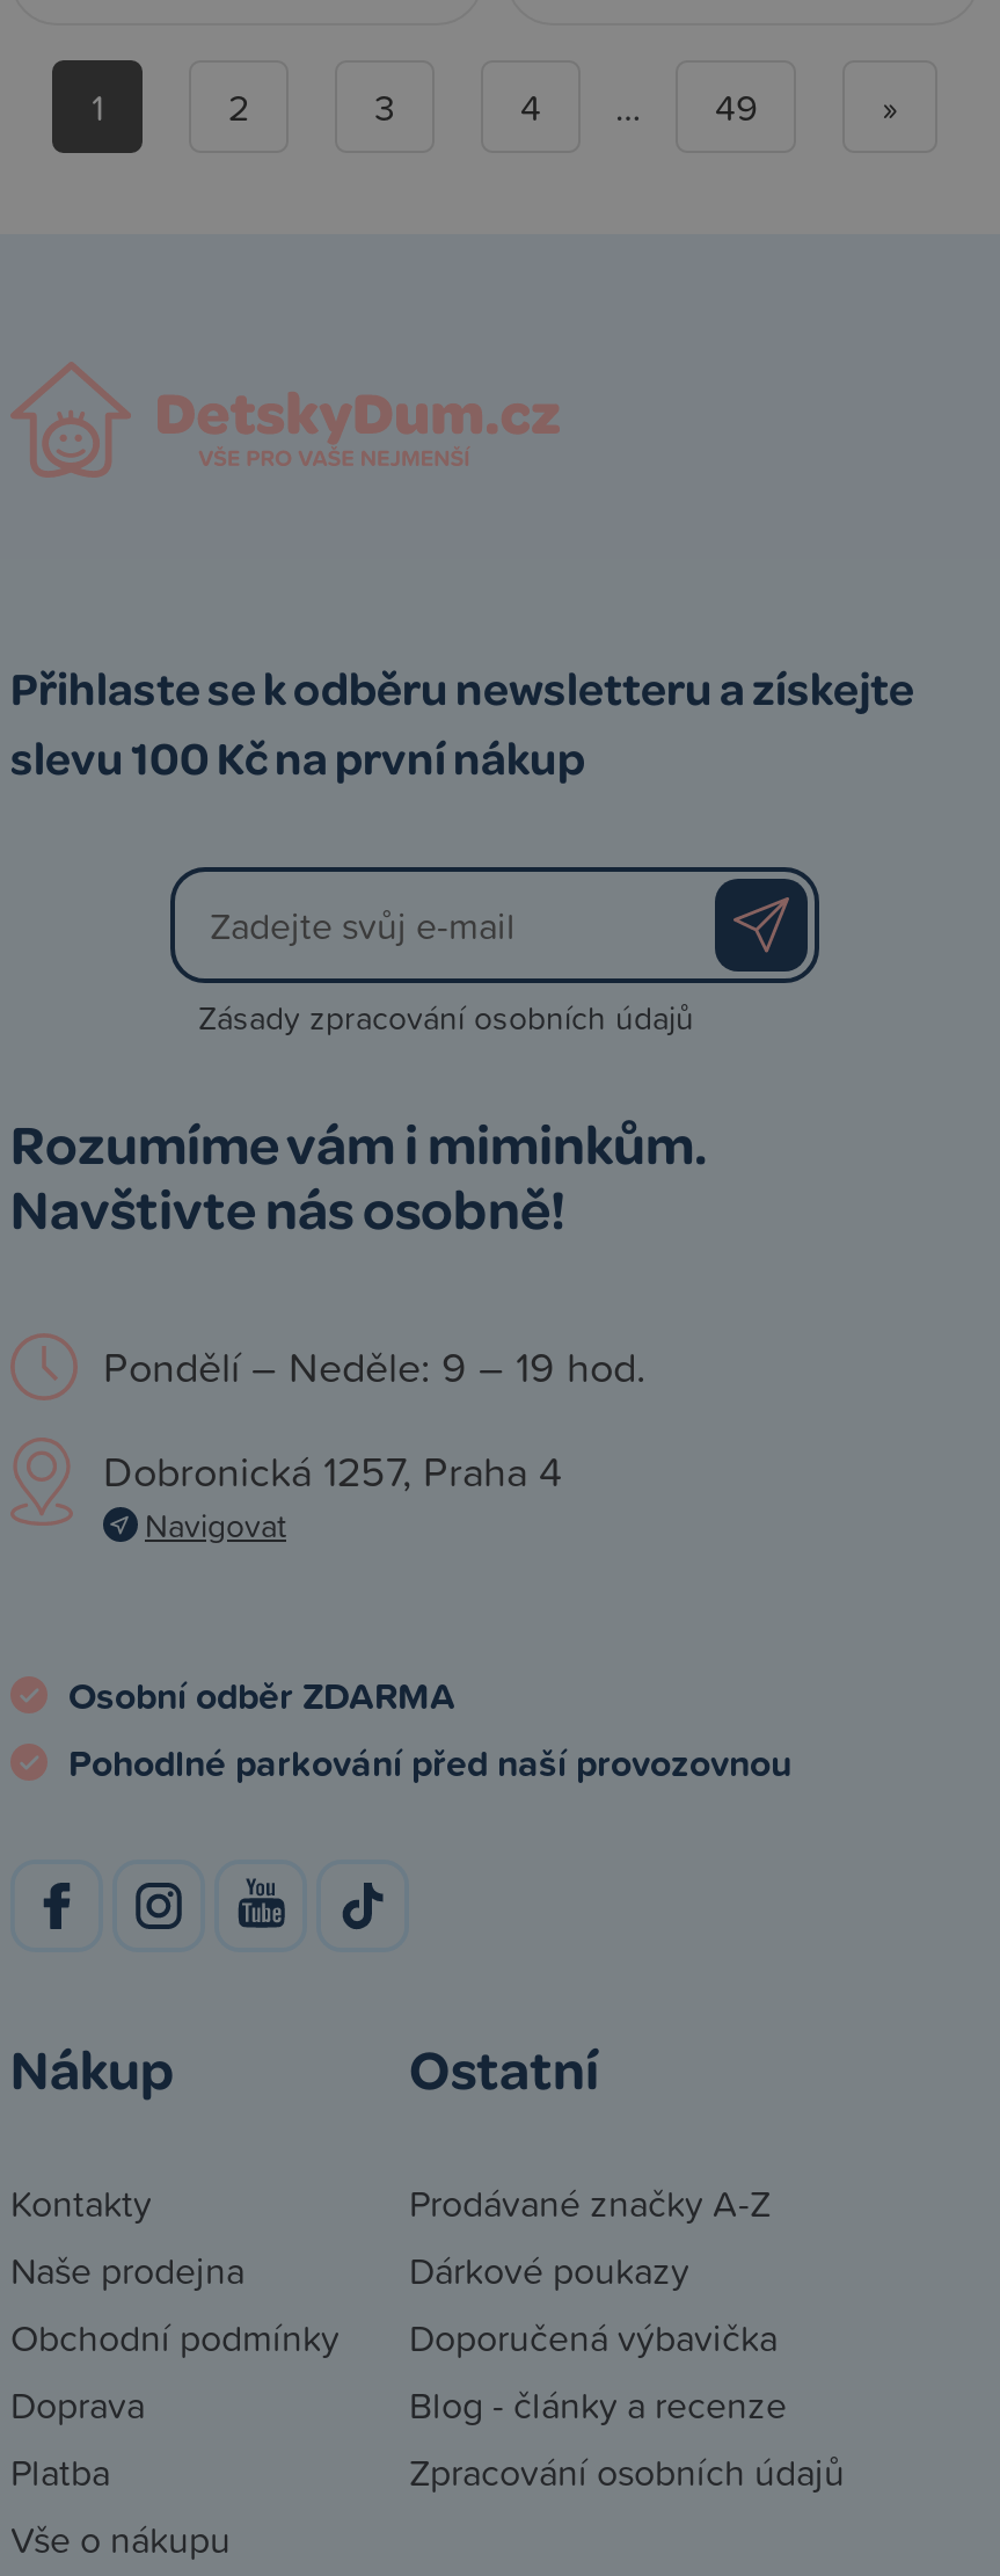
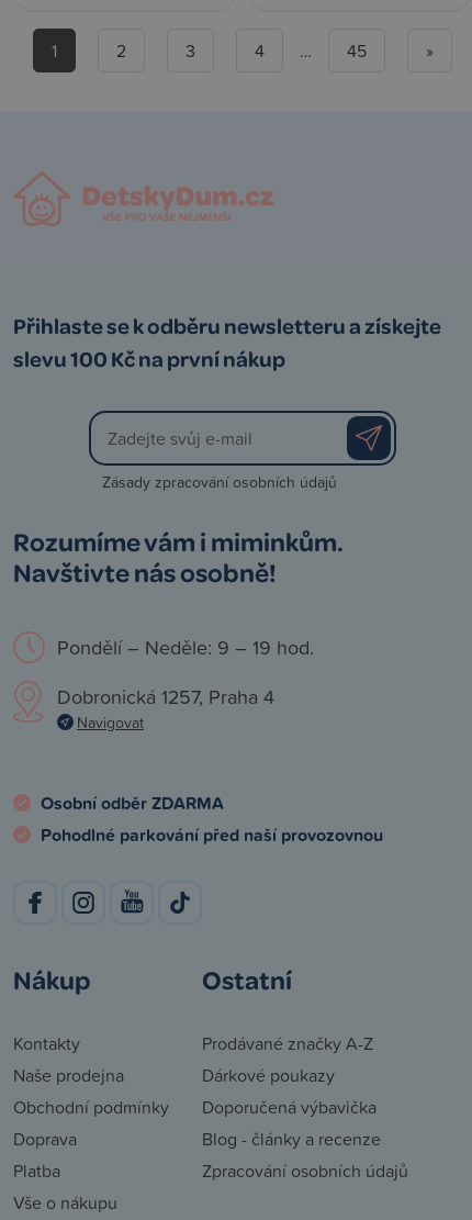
[715,81,757,132] 49 -> [347,39,367,63] 45

